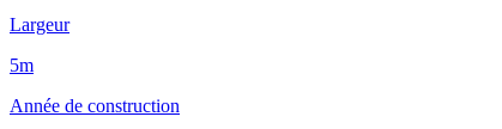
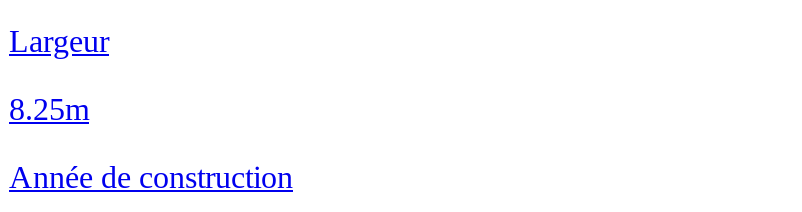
[10,55,34,75] 5m -> [9,93,89,127] 8.25m

